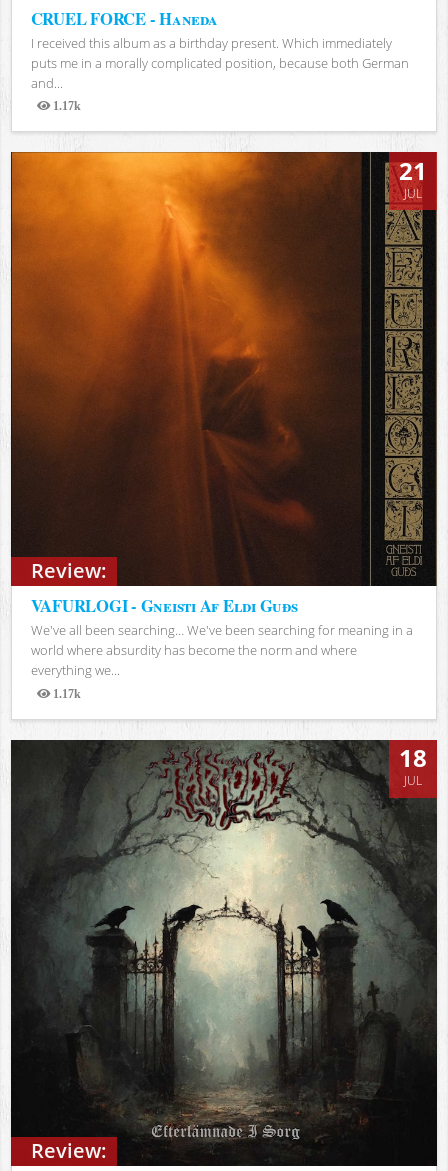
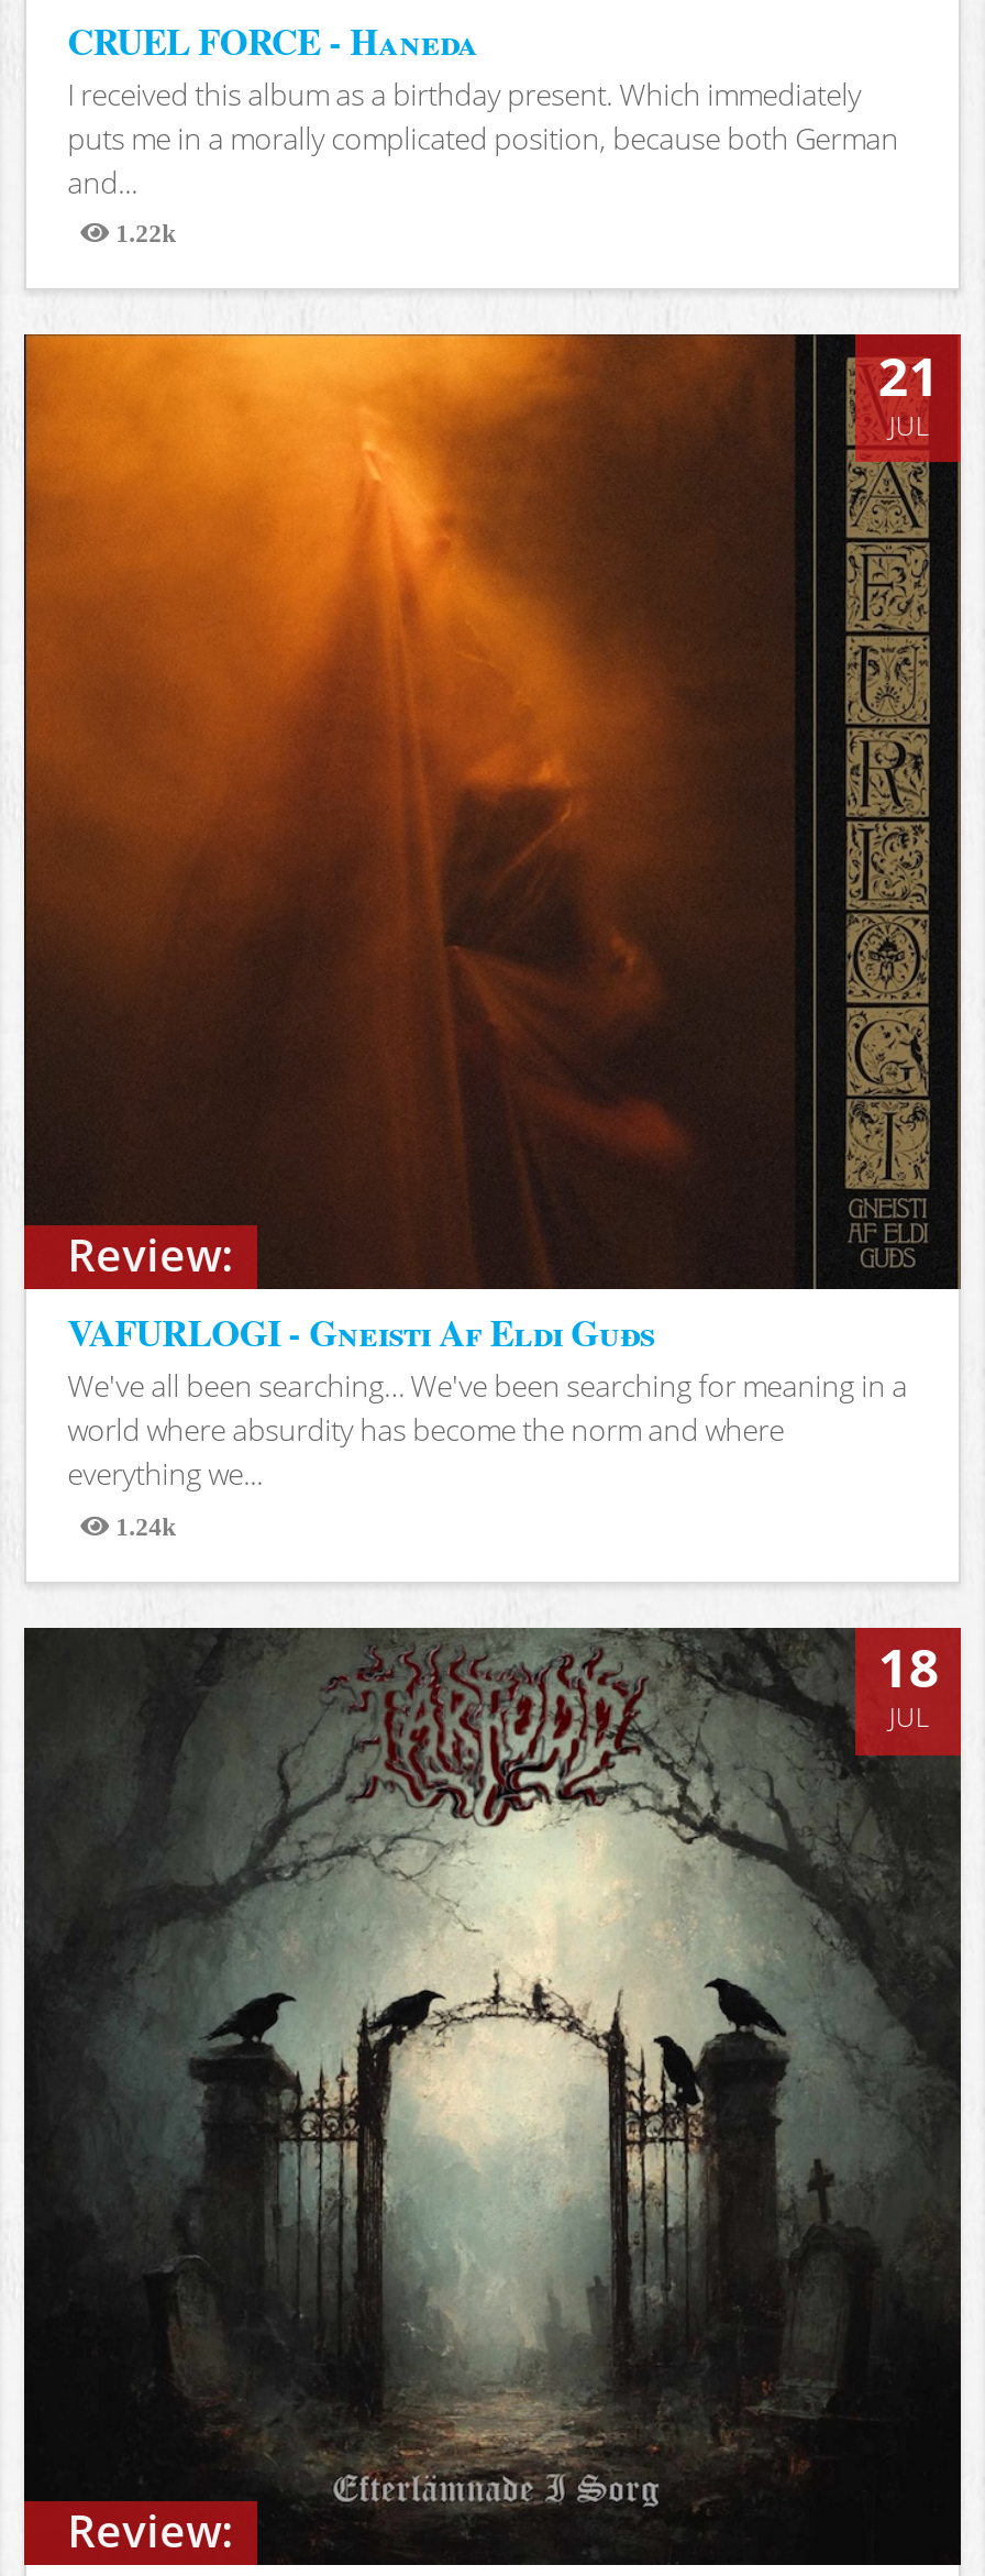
[50,100,81,111] 1.17k -> [109,220,177,244] 1.22k
[50,688,81,699] 1.17k -> [109,1513,177,1537] 1.24k

